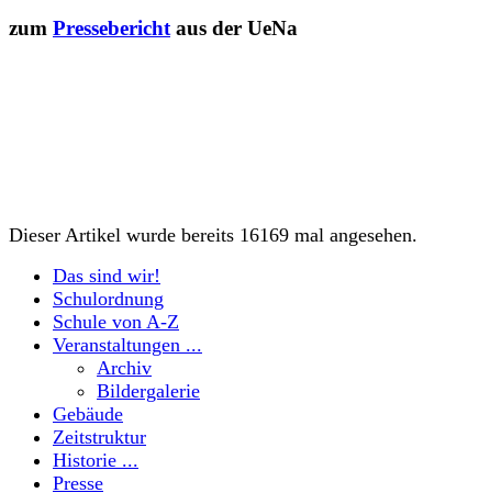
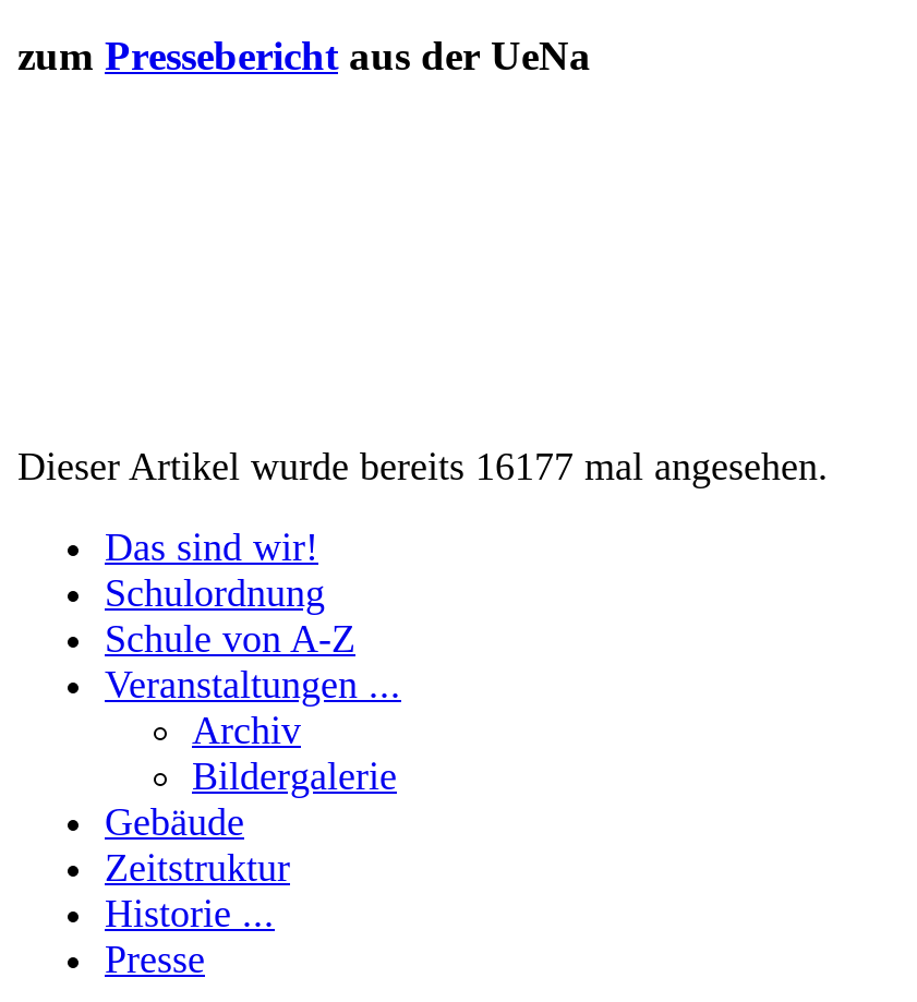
[9,224,417,246] Dieser Artikel wurde bereits 16169 mal angesehen. -> [17,445,829,488] Dieser Artikel wurde bereits 16177 mal angesehen.

